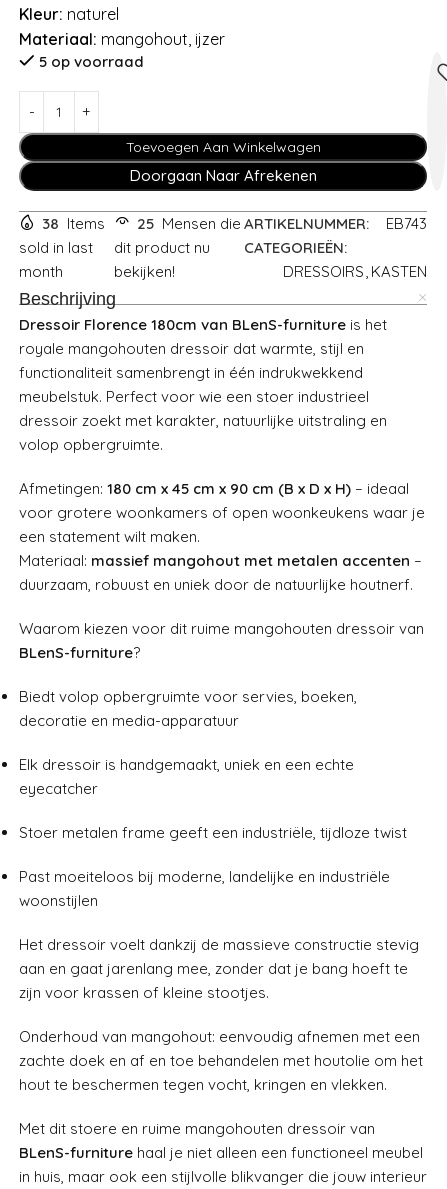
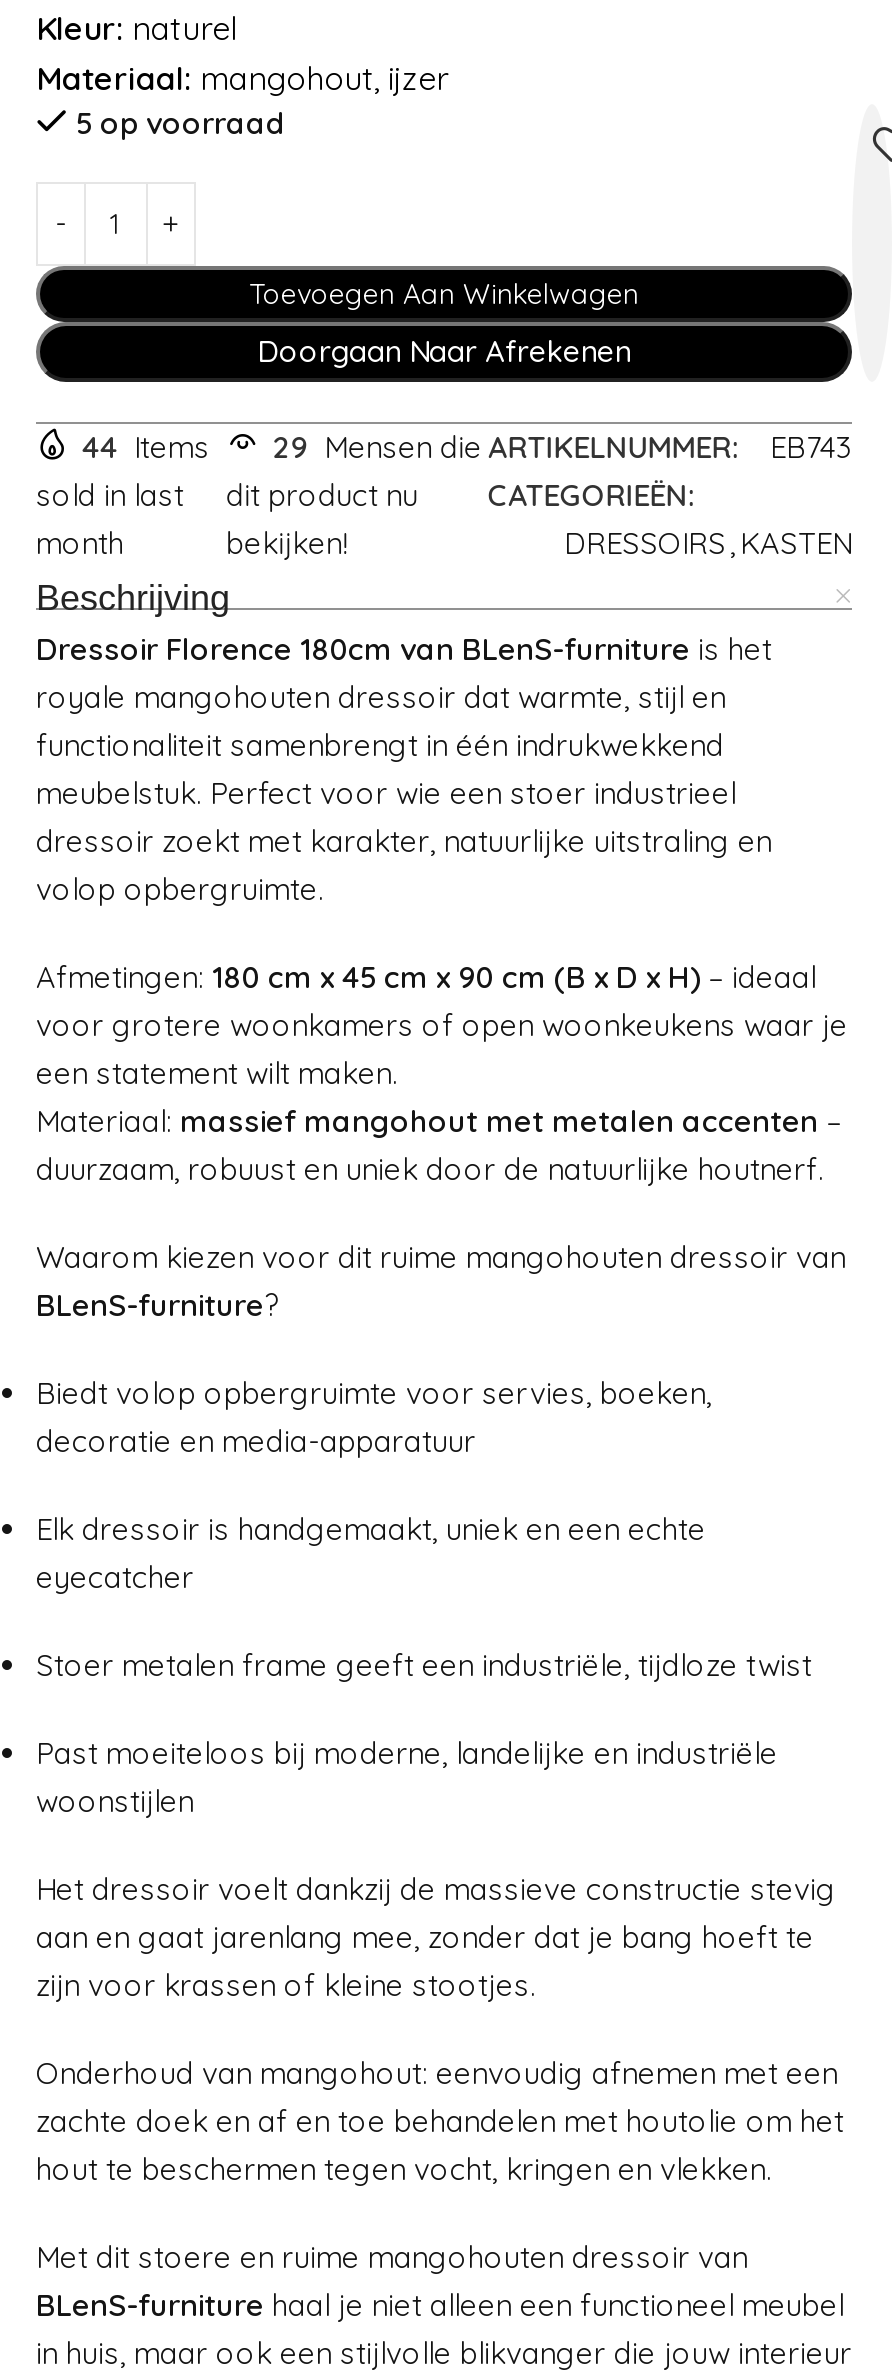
[42,214,105,233] 38 Items -> [82,428,210,466] 44 Items
[137,214,241,233] 25 Mensen die -> [272,428,482,466] 29 Mensen die

